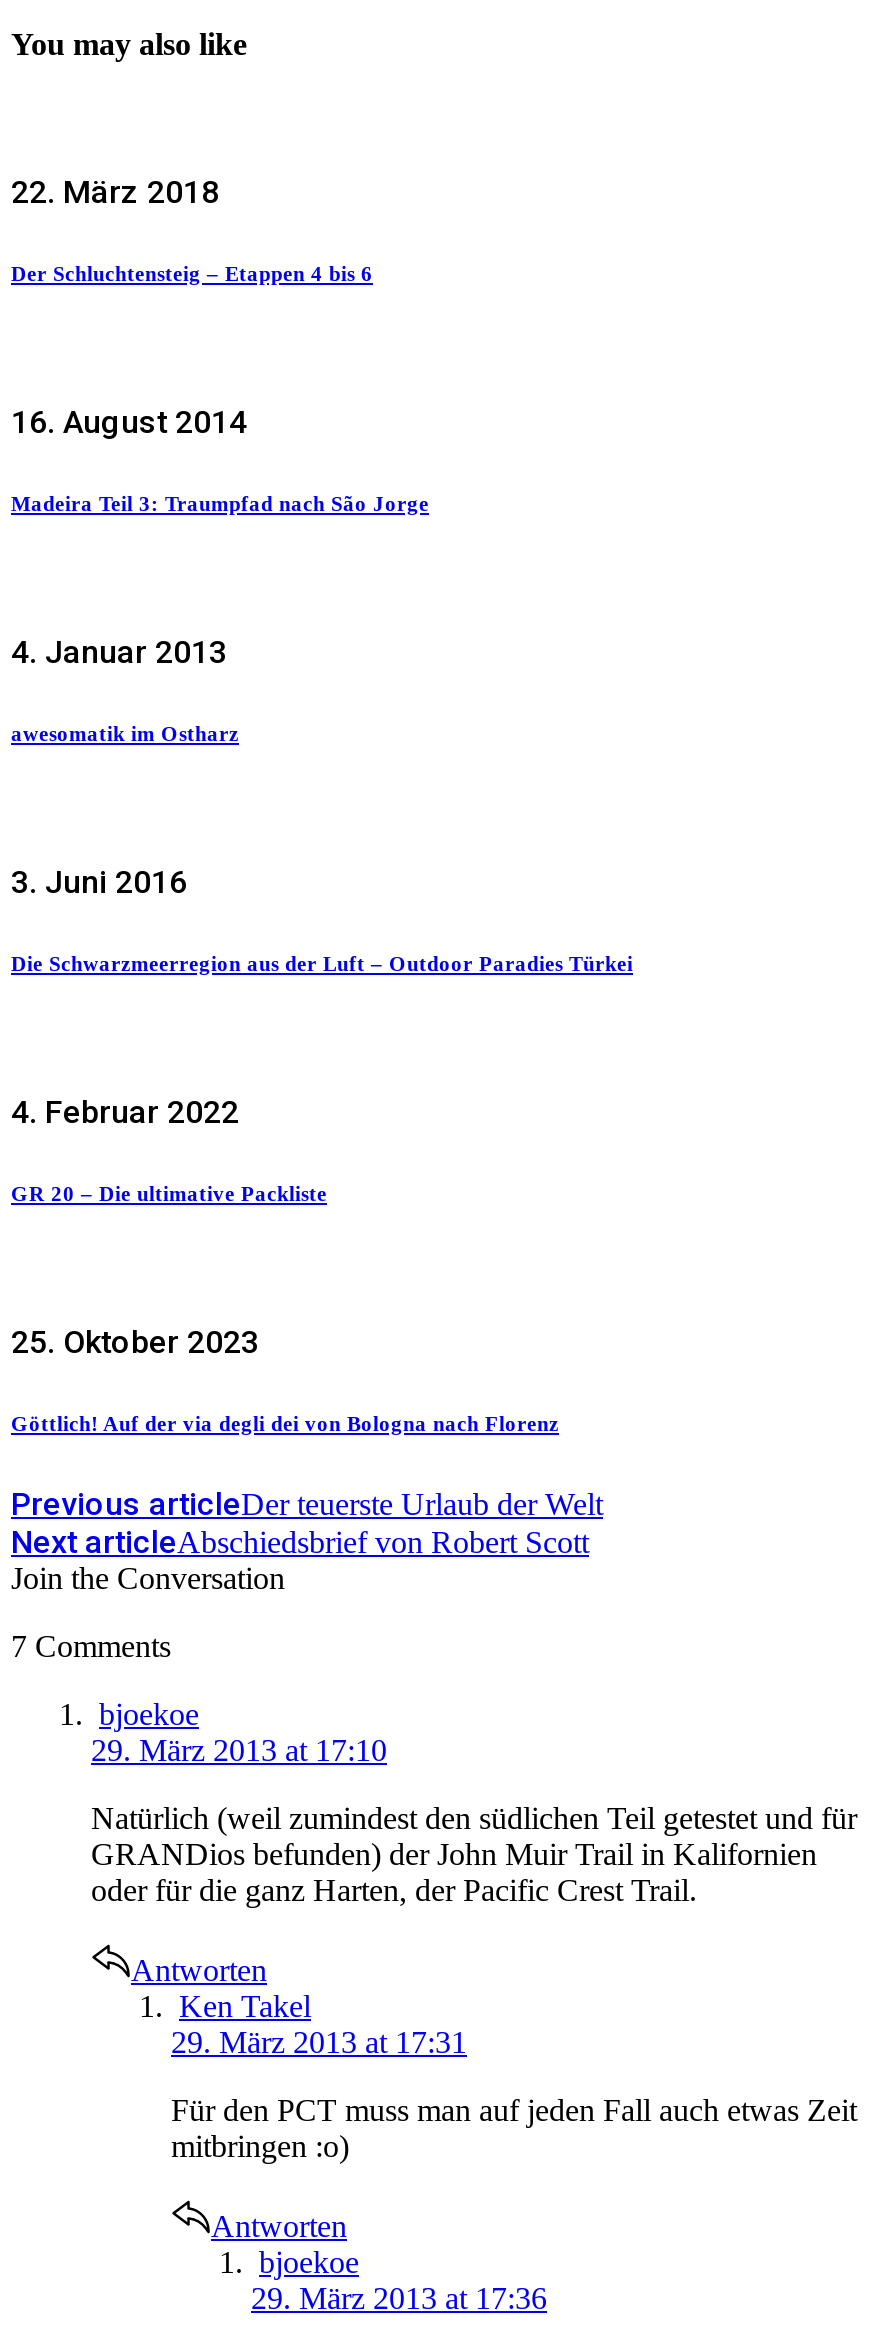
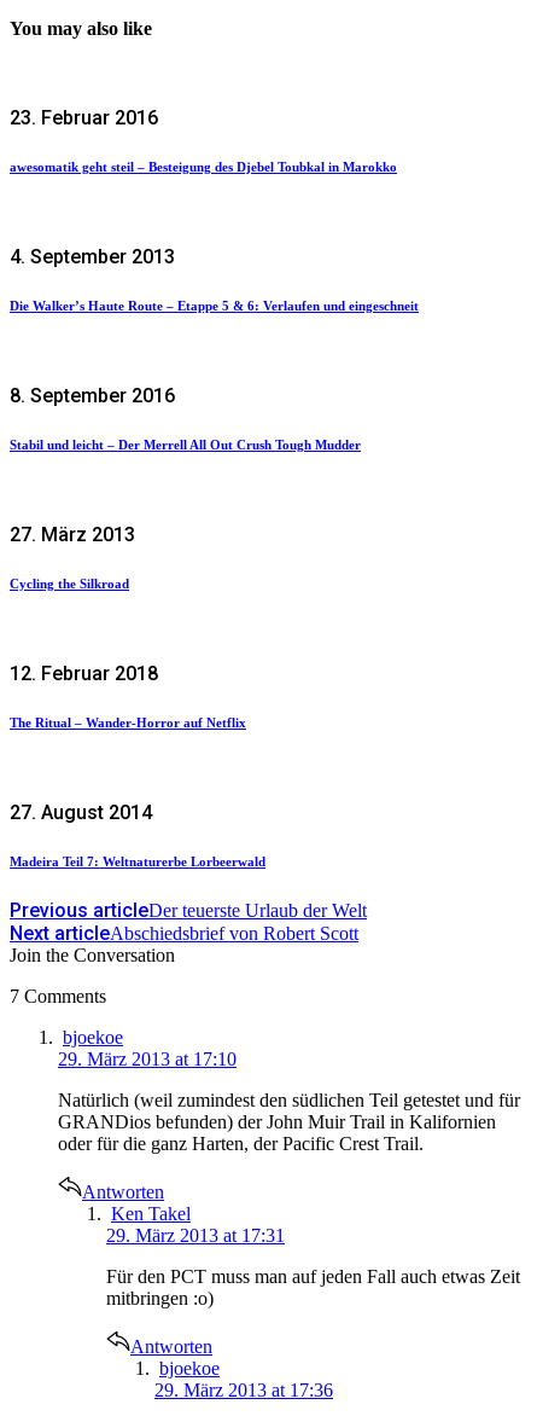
[11,174,219,212] 22. März 2018 -> [10,107,158,130] 23. Februar 2016
[11,262,373,286] Der Schluchtensteig – Etappen 4 bis 6 -> [10,160,397,174] awesomatik geht steil – Besteigung des Djebel Toubkal in Marokko
[11,403,247,441] 16. August 2014 -> [10,246,175,268] 4. September 2013
[11,491,429,515] Madeira Teil 3: Traumpfad nach São Jorge -> [10,299,419,313] Die Walker’s Haute Route – Etappe 5 & 6: Verlaufen und eingeschneit
[11,633,227,671] 4. Januar 2013 -> [10,384,175,407] 8. September 2016
[11,721,239,745] awesomatik im Ostharz -> [10,438,361,452] Stabil und leicht – Der Merrell All Out Crush Tough Mudder
[11,863,187,901] 3. Juni 2016 -> [10,523,135,546] 27. März 2013
[11,951,633,975] Die Schwarzmeerregion aus der Luft – Outdoor Paradies Türkei -> [10,576,129,591] Cycling the Silkroad
[11,1093,239,1131] 4. Februar 2022 -> [10,662,158,685] 12. Februar 2018
[11,1181,327,1205] GR 20 – Die ultimative Packliste -> [10,715,246,730] The Ritual – Wander-Horror auf Netflix
[11,1323,259,1361] 25. Oktober 2023 -> [10,801,152,824] 27. August 2014
[11,1411,559,1435] Göttlich! Auf der via degli dei von Bologna nach Florenz -> [10,854,265,869] Madeira Teil 7: Weltnaturerbe Lorbeerwald

